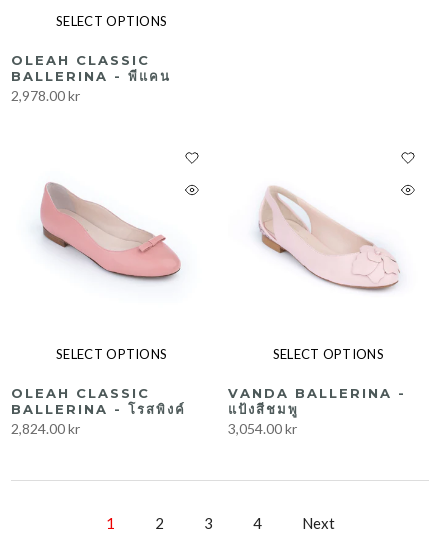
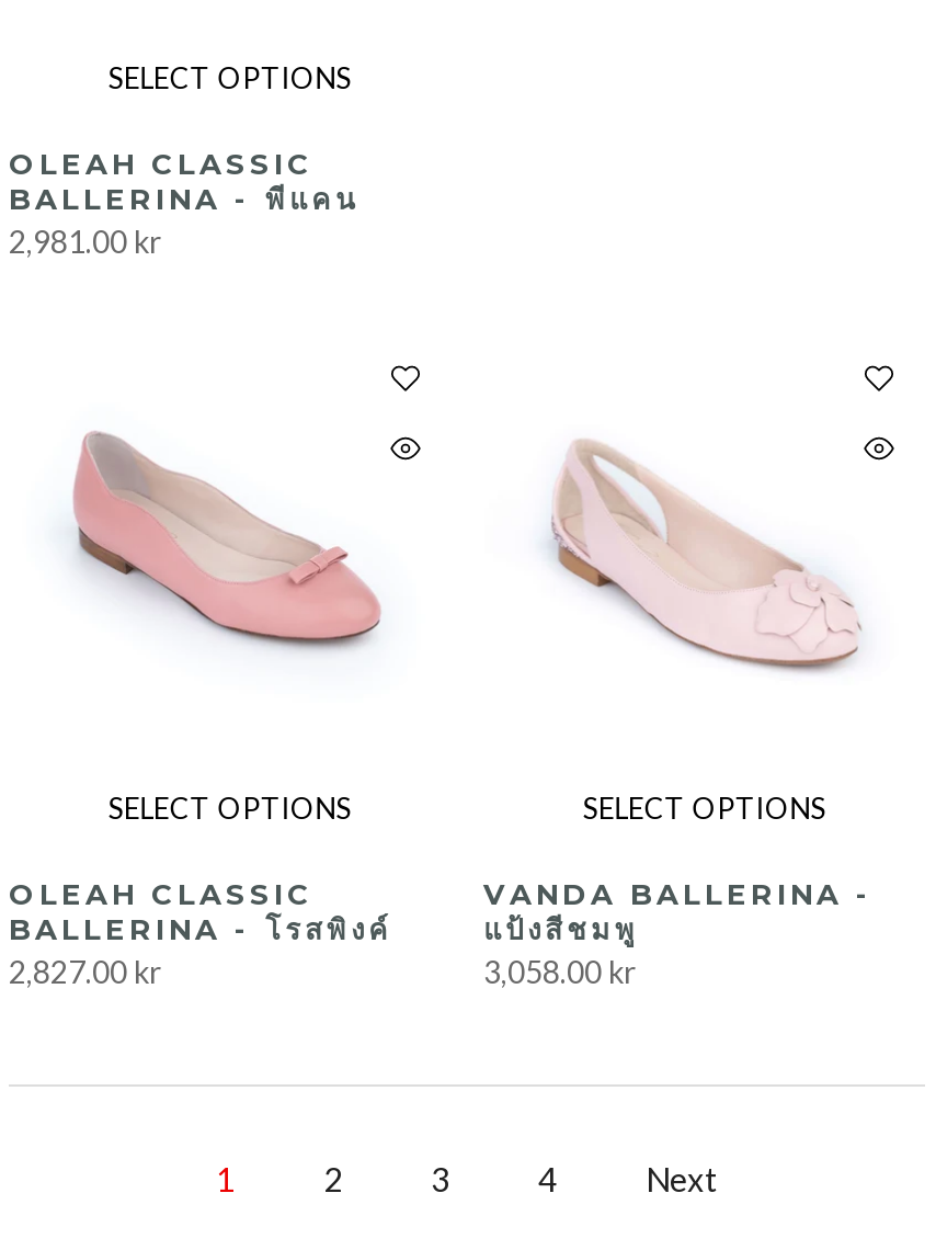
[11,86,80,103] 2,978.00 kr -> [9,221,160,259] 2,981.00 kr
[11,420,80,437] 2,824.00 kr -> [9,953,160,990] 2,827.00 kr
[227,420,296,437] 3,054.00 kr -> [483,953,635,990] 3,058.00 kr

